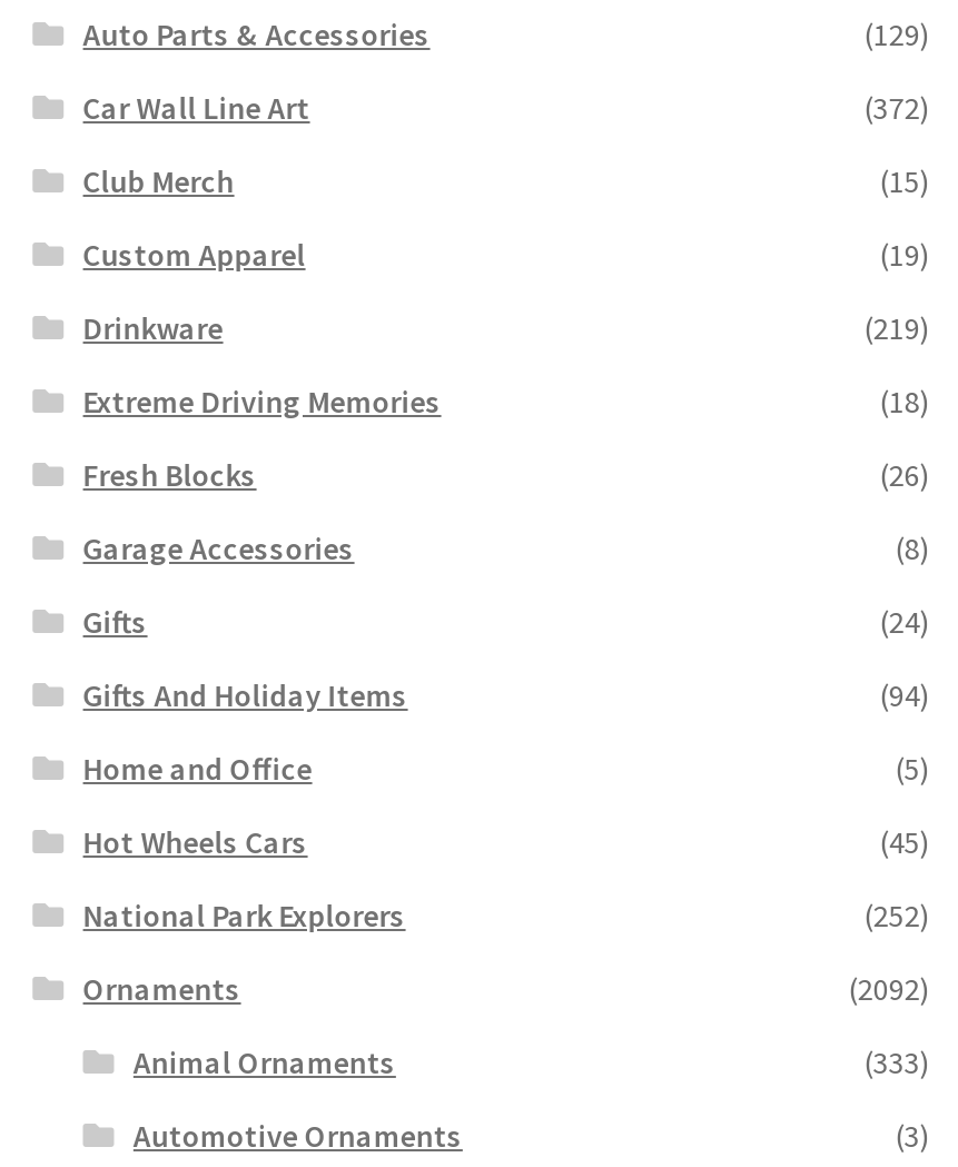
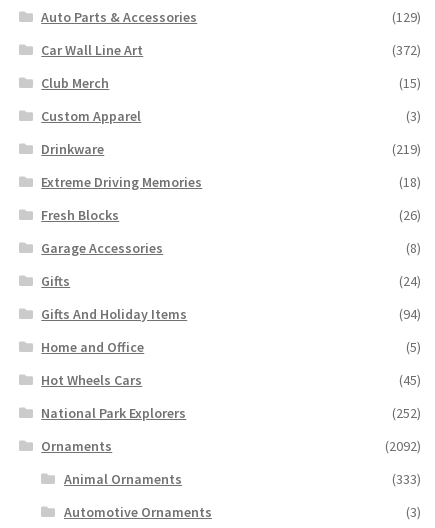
[880,234,929,274] (19) -> [406,107,421,125] (3)

